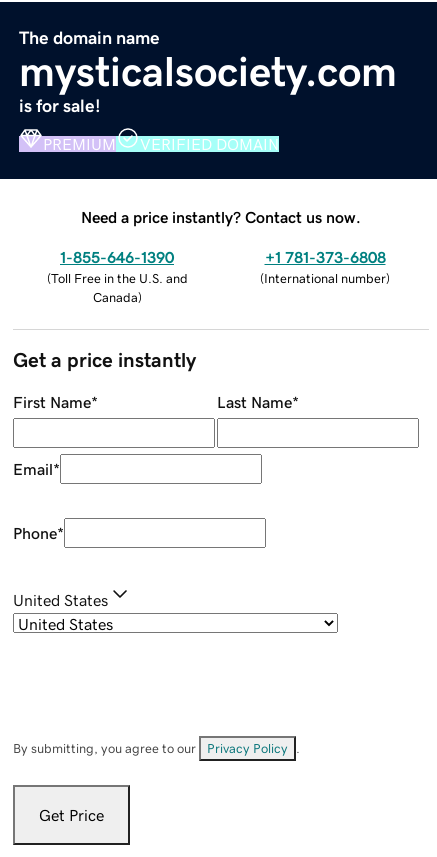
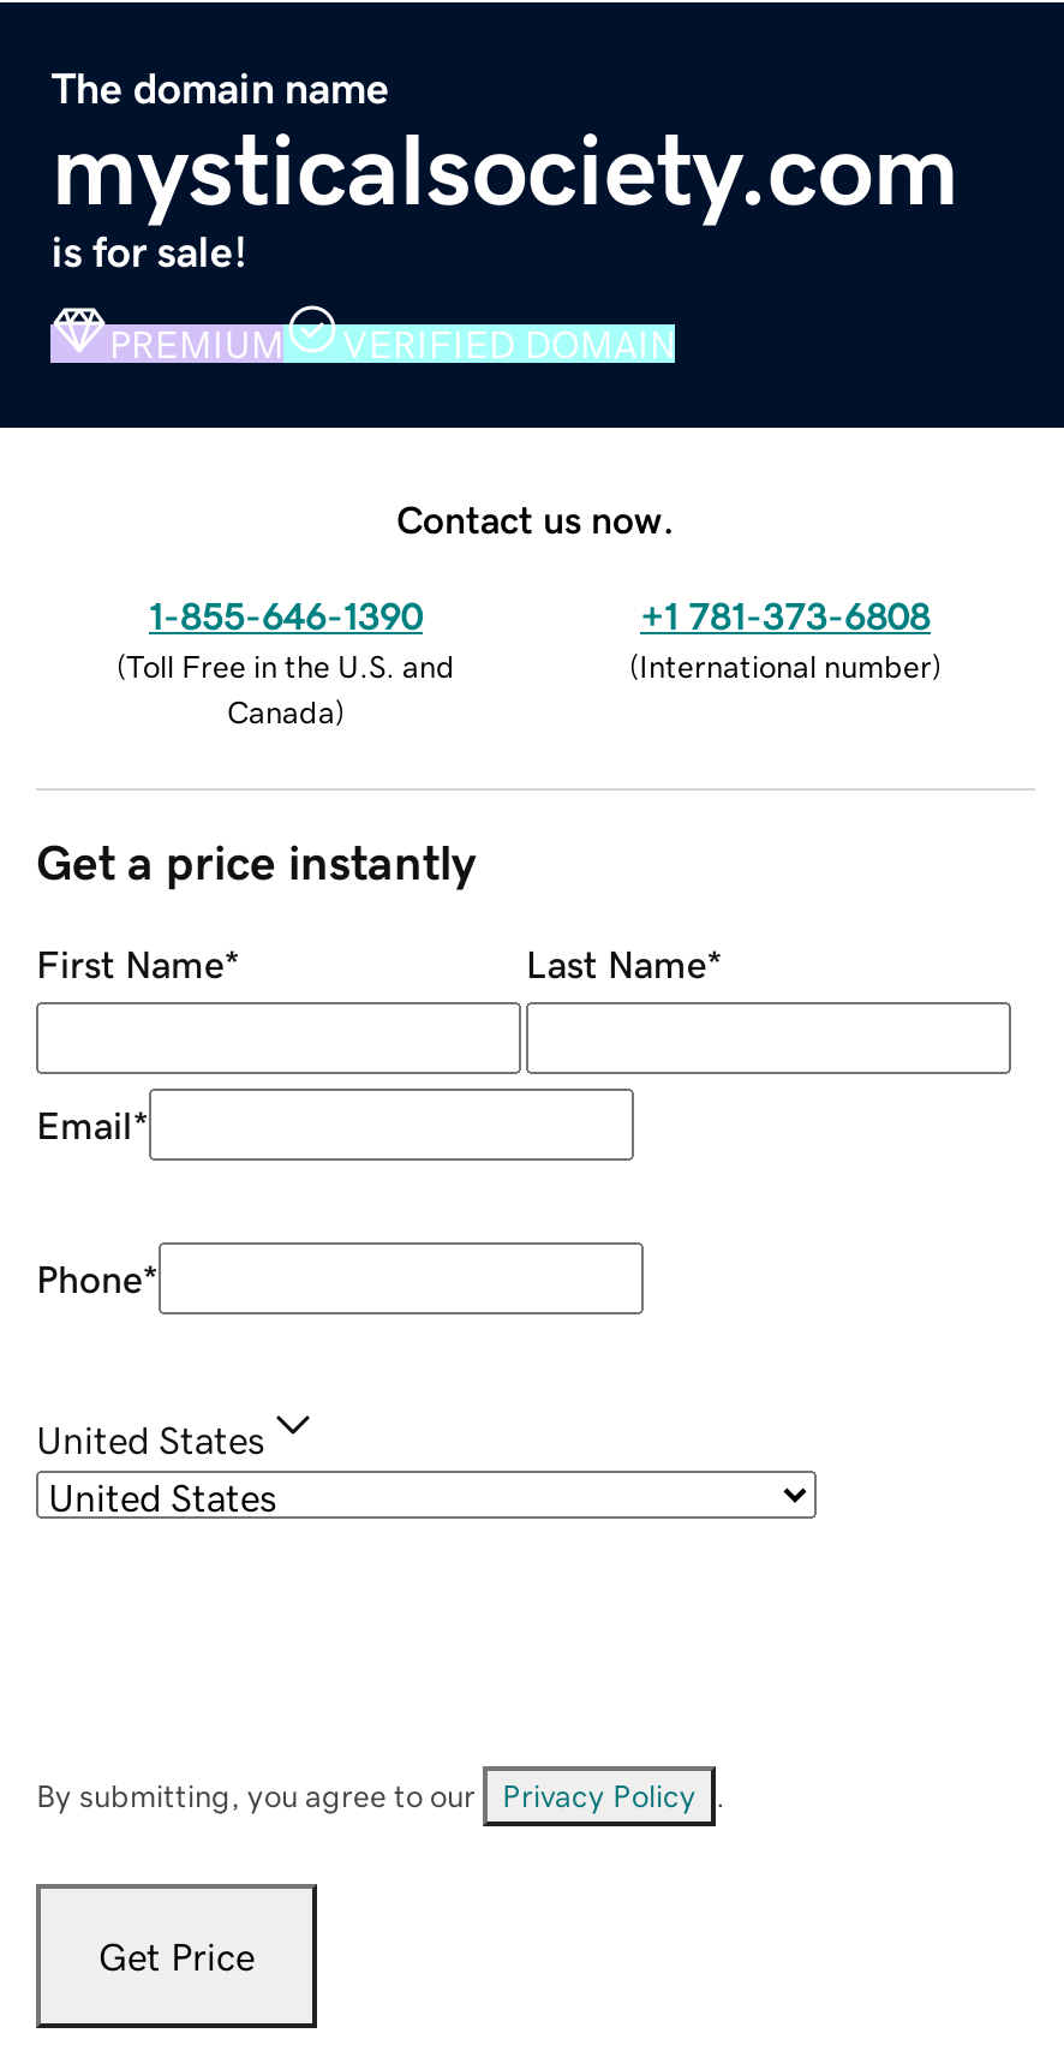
[81,209,361,225] Need a price instantly? Contact us now. -> [396,499,675,537] Contact us now.

